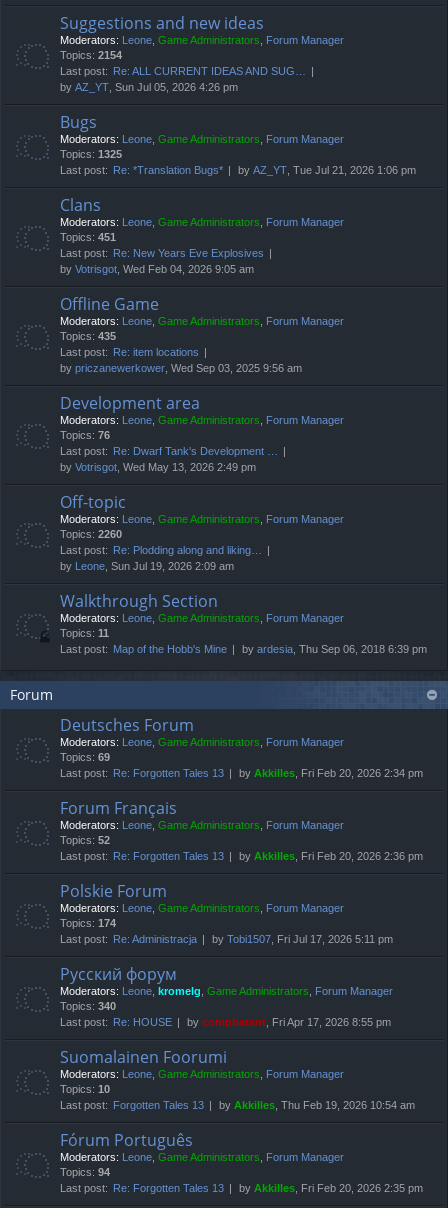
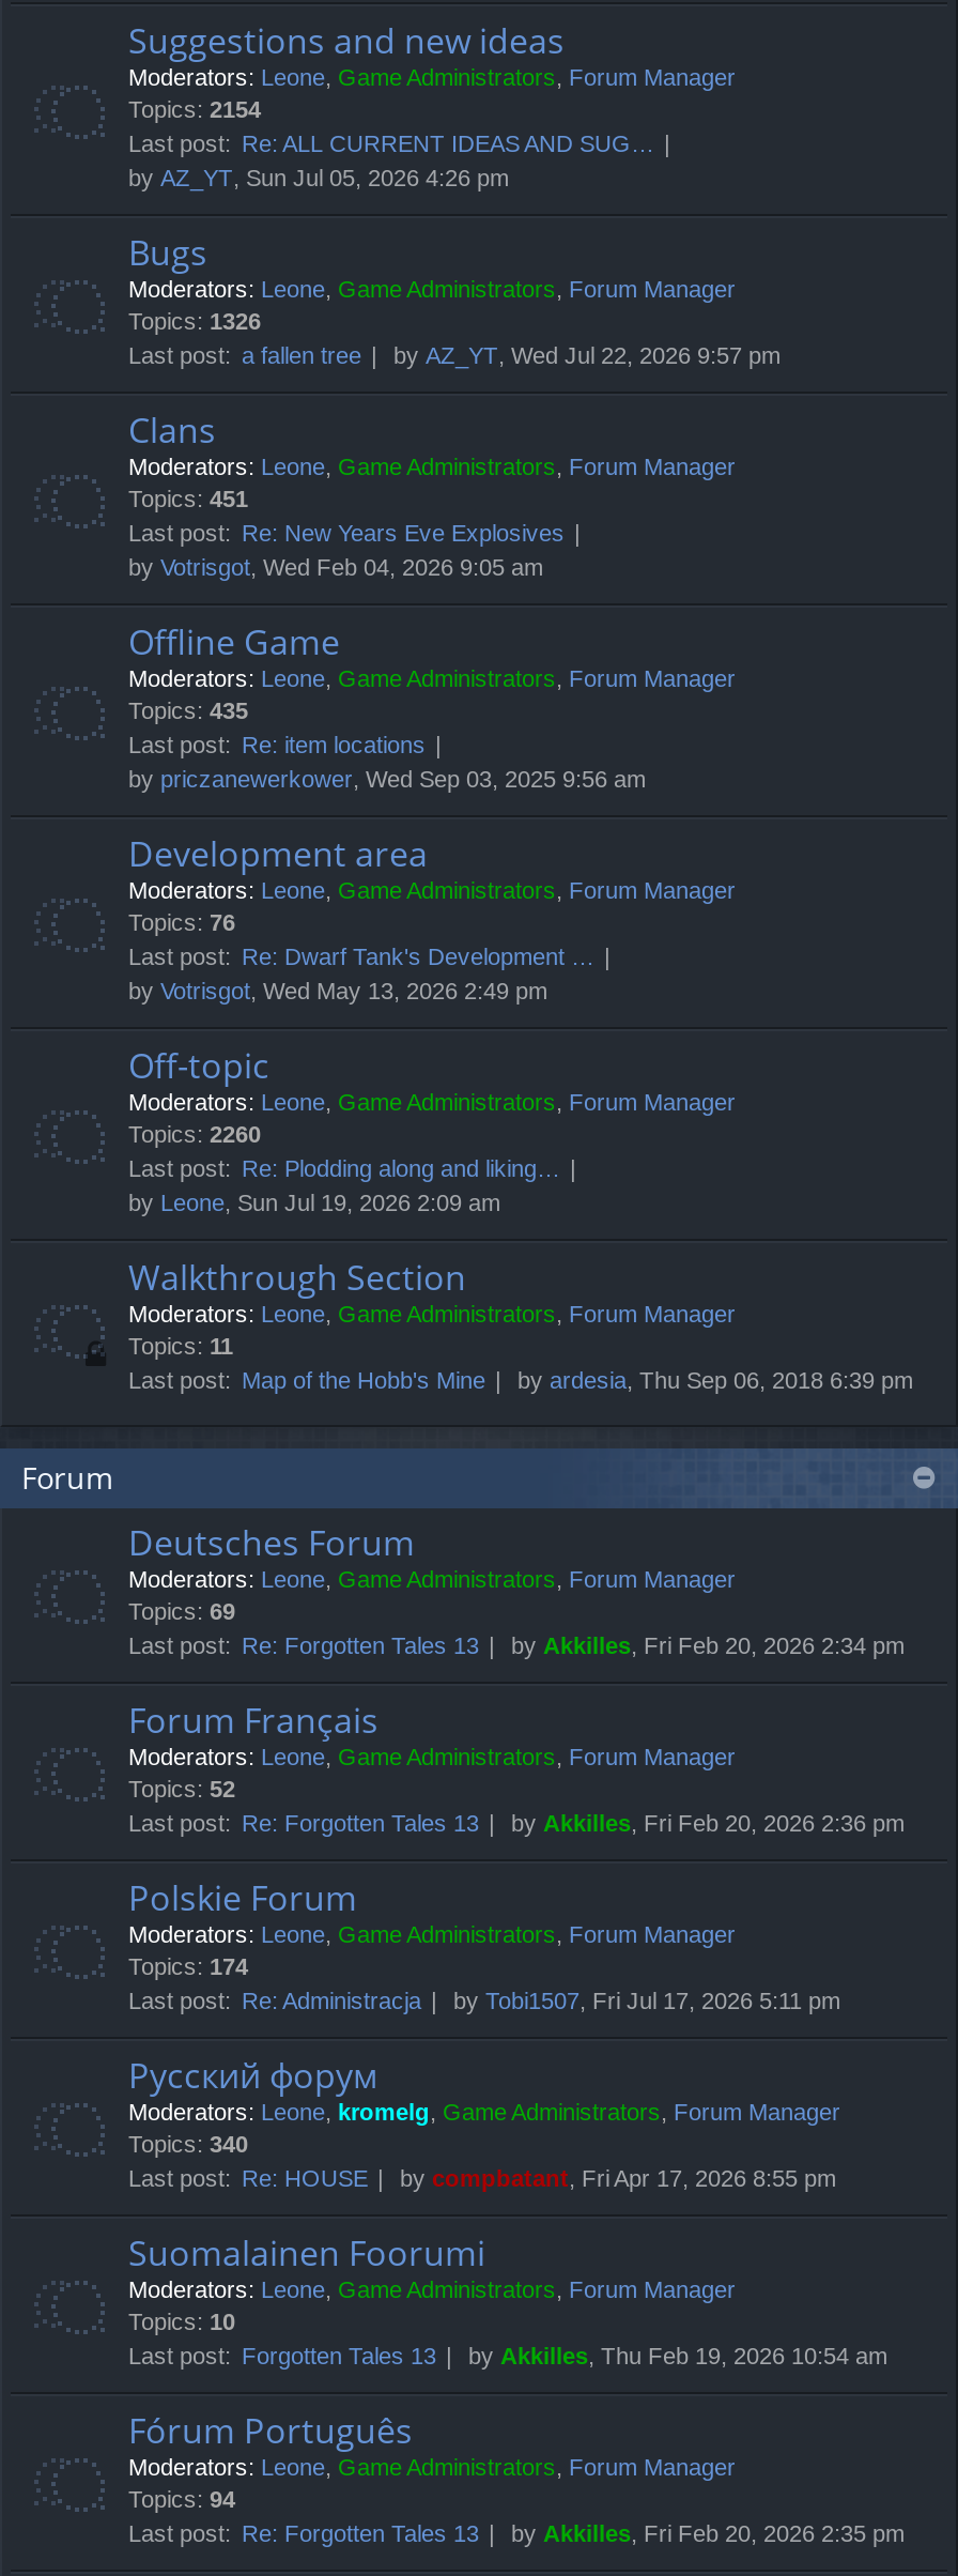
[60,148,122,160] Topics: 1325 -> [128,309,261,335] Topics: 1326
[60,164,223,176] Last post: Re: *Translation Bugs* -> [128,343,361,369] Last post: a fallen tree
[238,164,416,176] by AZ_YT, Tue Jul 21, 2026 1:06 pm -> [393,343,781,369] by AZ_YT, Wed Jul 22, 2026 9:57 pm

